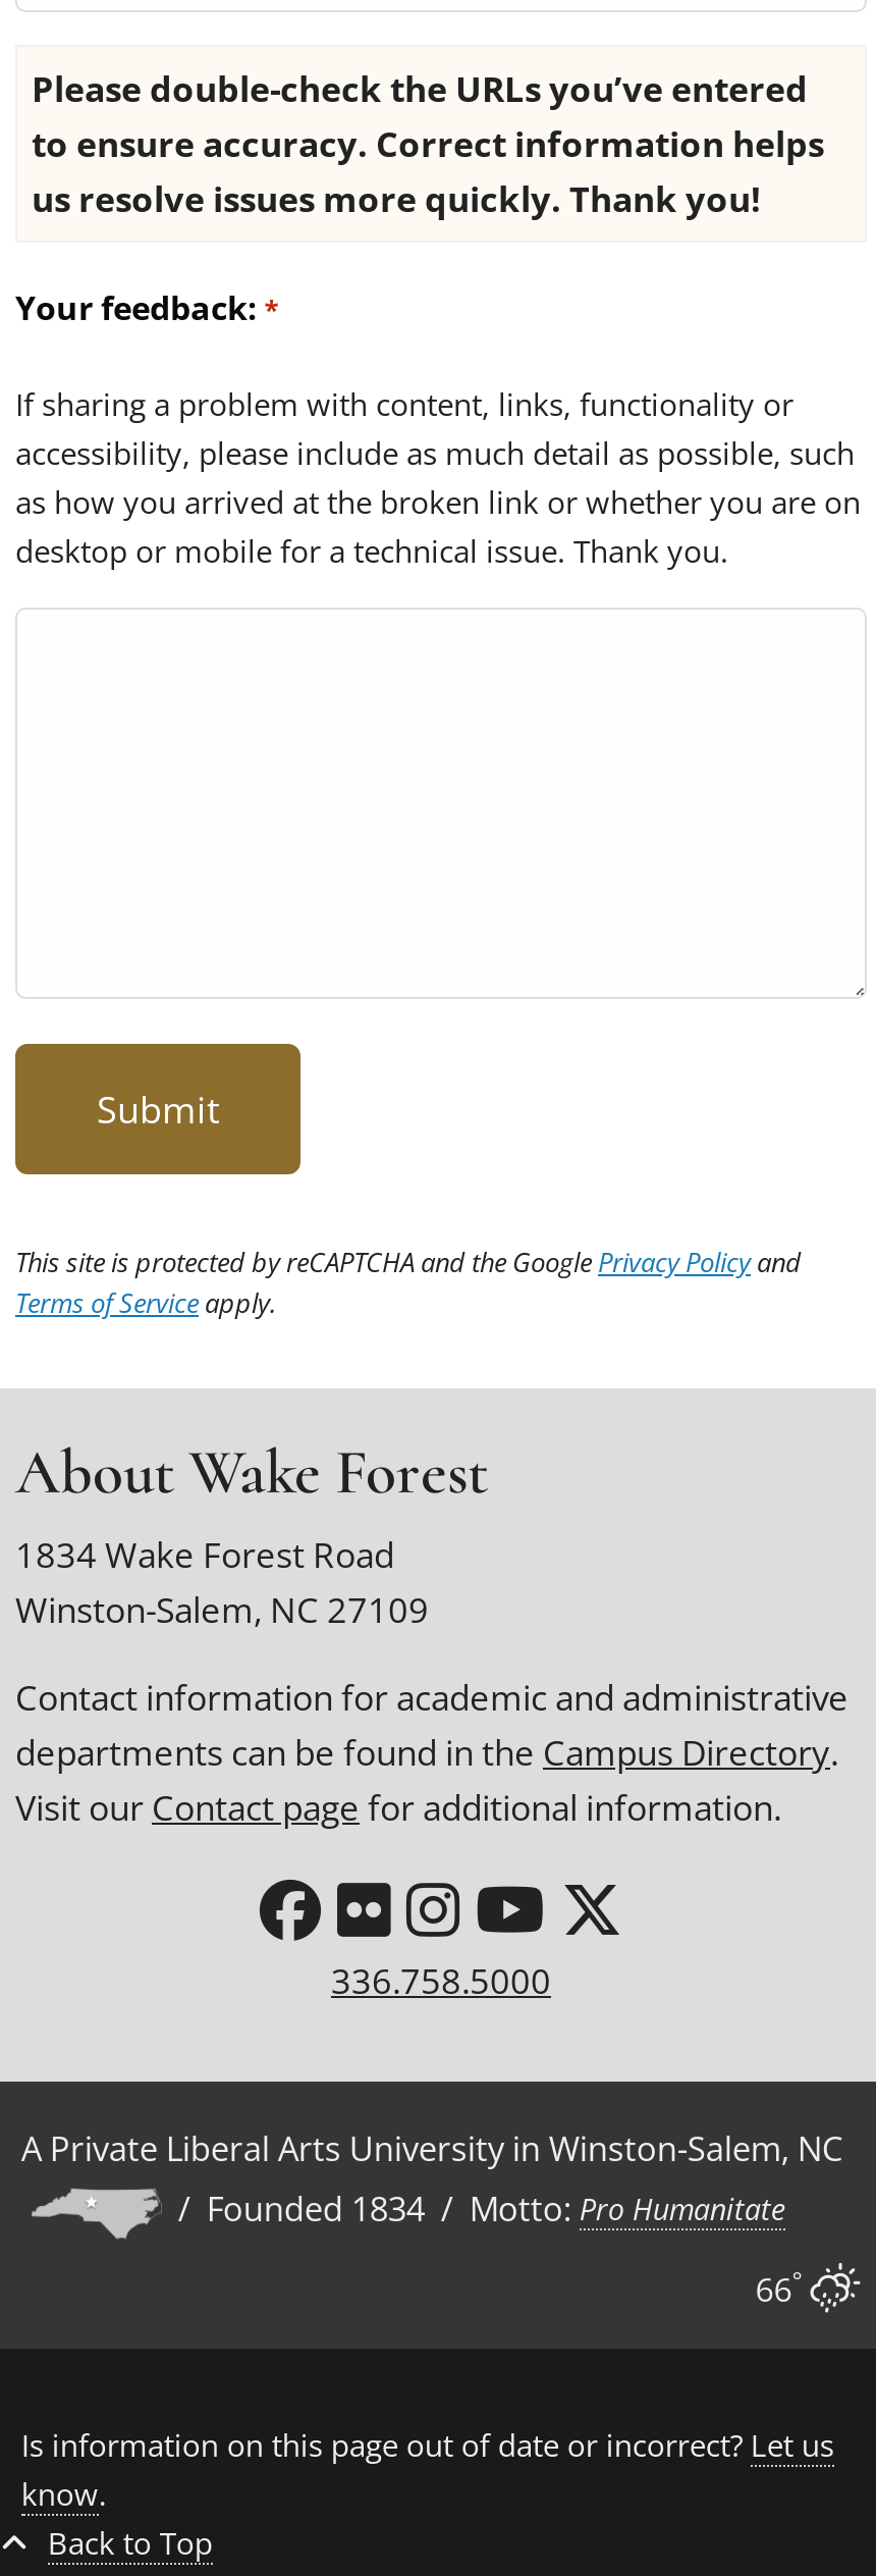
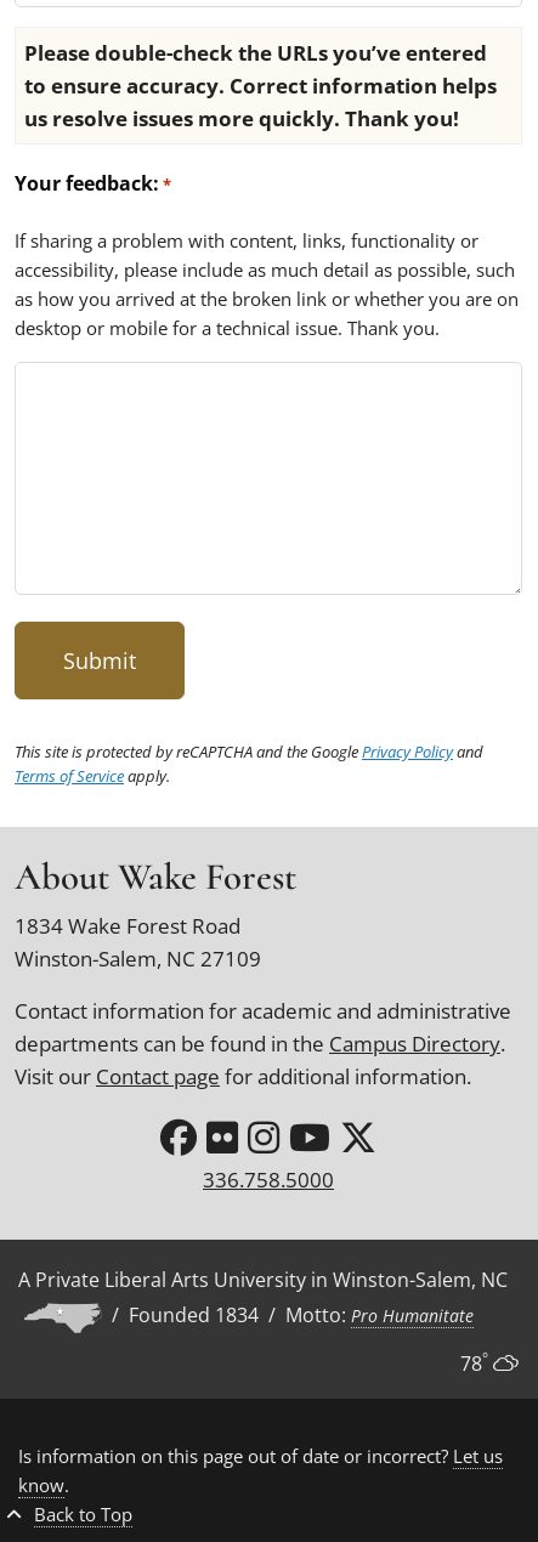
[755,2262,802,2311] 66° -> [461,1347,488,1377] 78°

